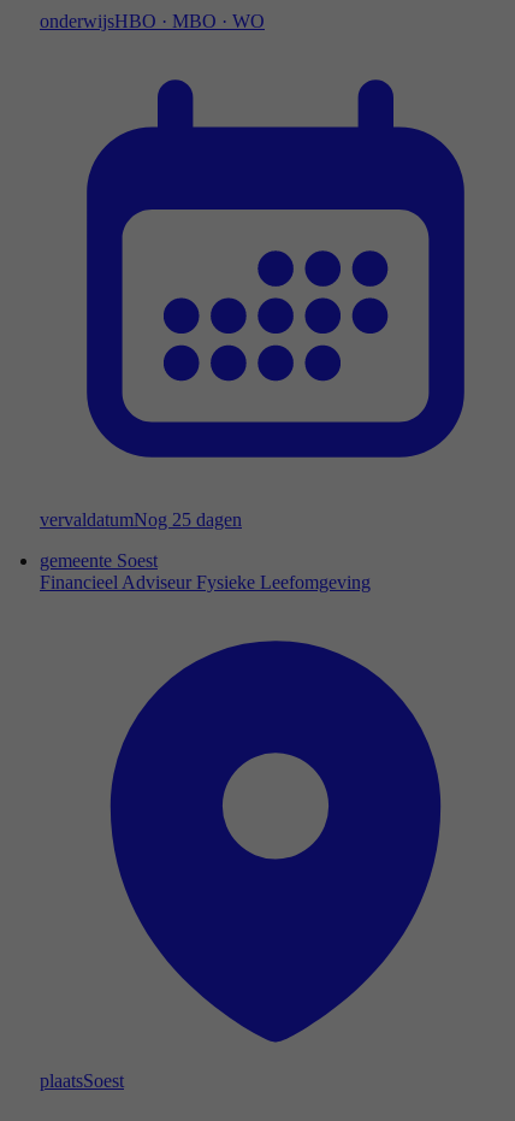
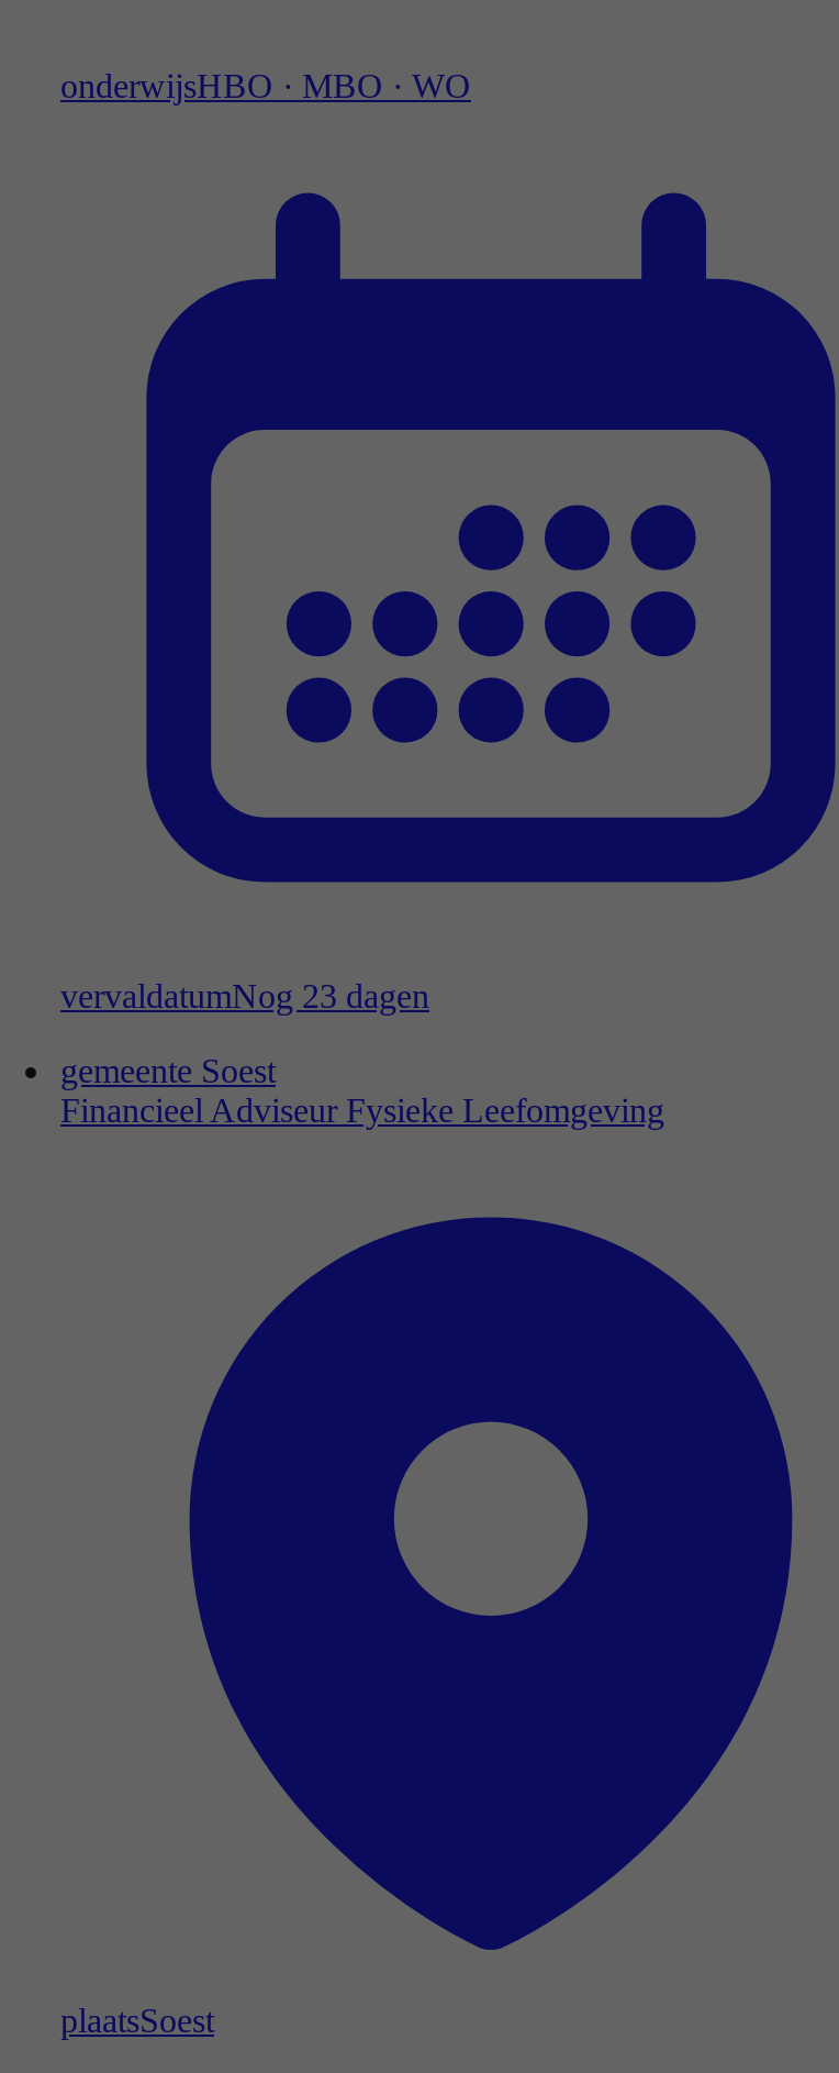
[40,509,242,530] vervaldatumNog 25 dagen -> [60,977,429,1014] vervaldatumNog 23 dagen

